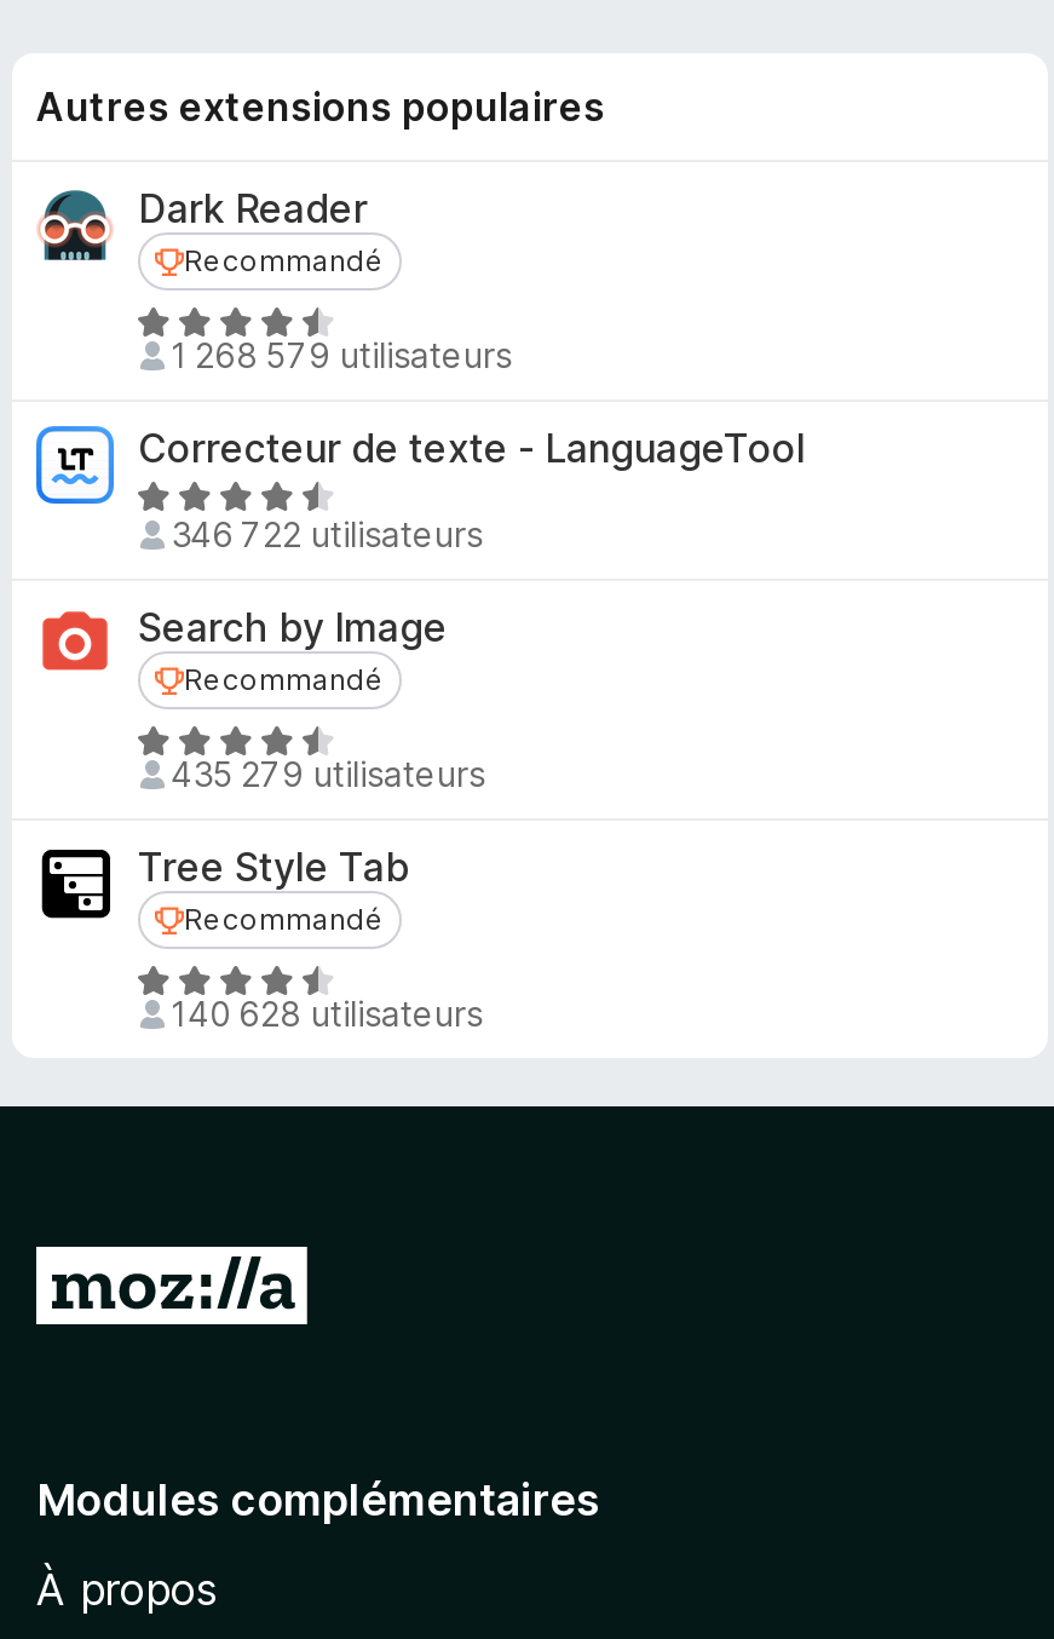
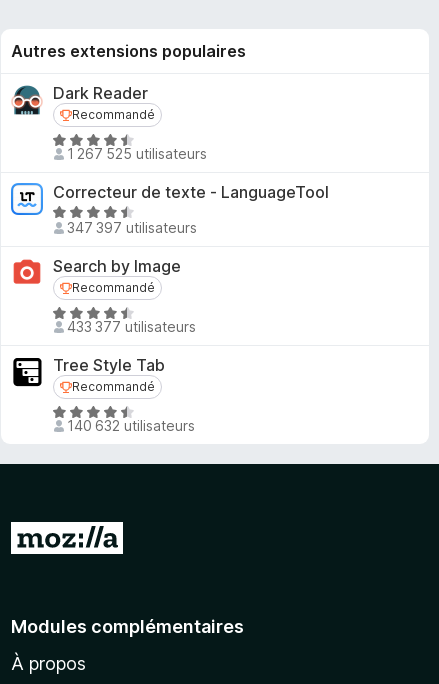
[171,334,512,375] 1 268 579 utilisateurs -> [66,145,206,162] 1 267 525 utilisateurs
[171,513,483,554] 346 722 utilisateurs -> [66,219,196,236] 347 397 utilisateurs
[171,753,485,794] 435 279 utilisateurs -> [66,318,195,335] 433 377 utilisateurs
[171,993,483,1034] 140 628 utilisateurs -> [66,417,194,434] 140 632 utilisateurs

